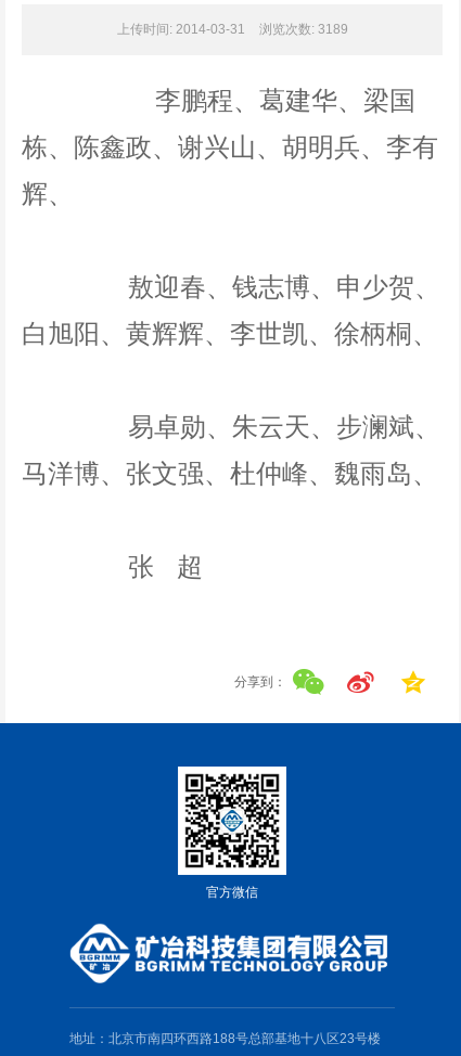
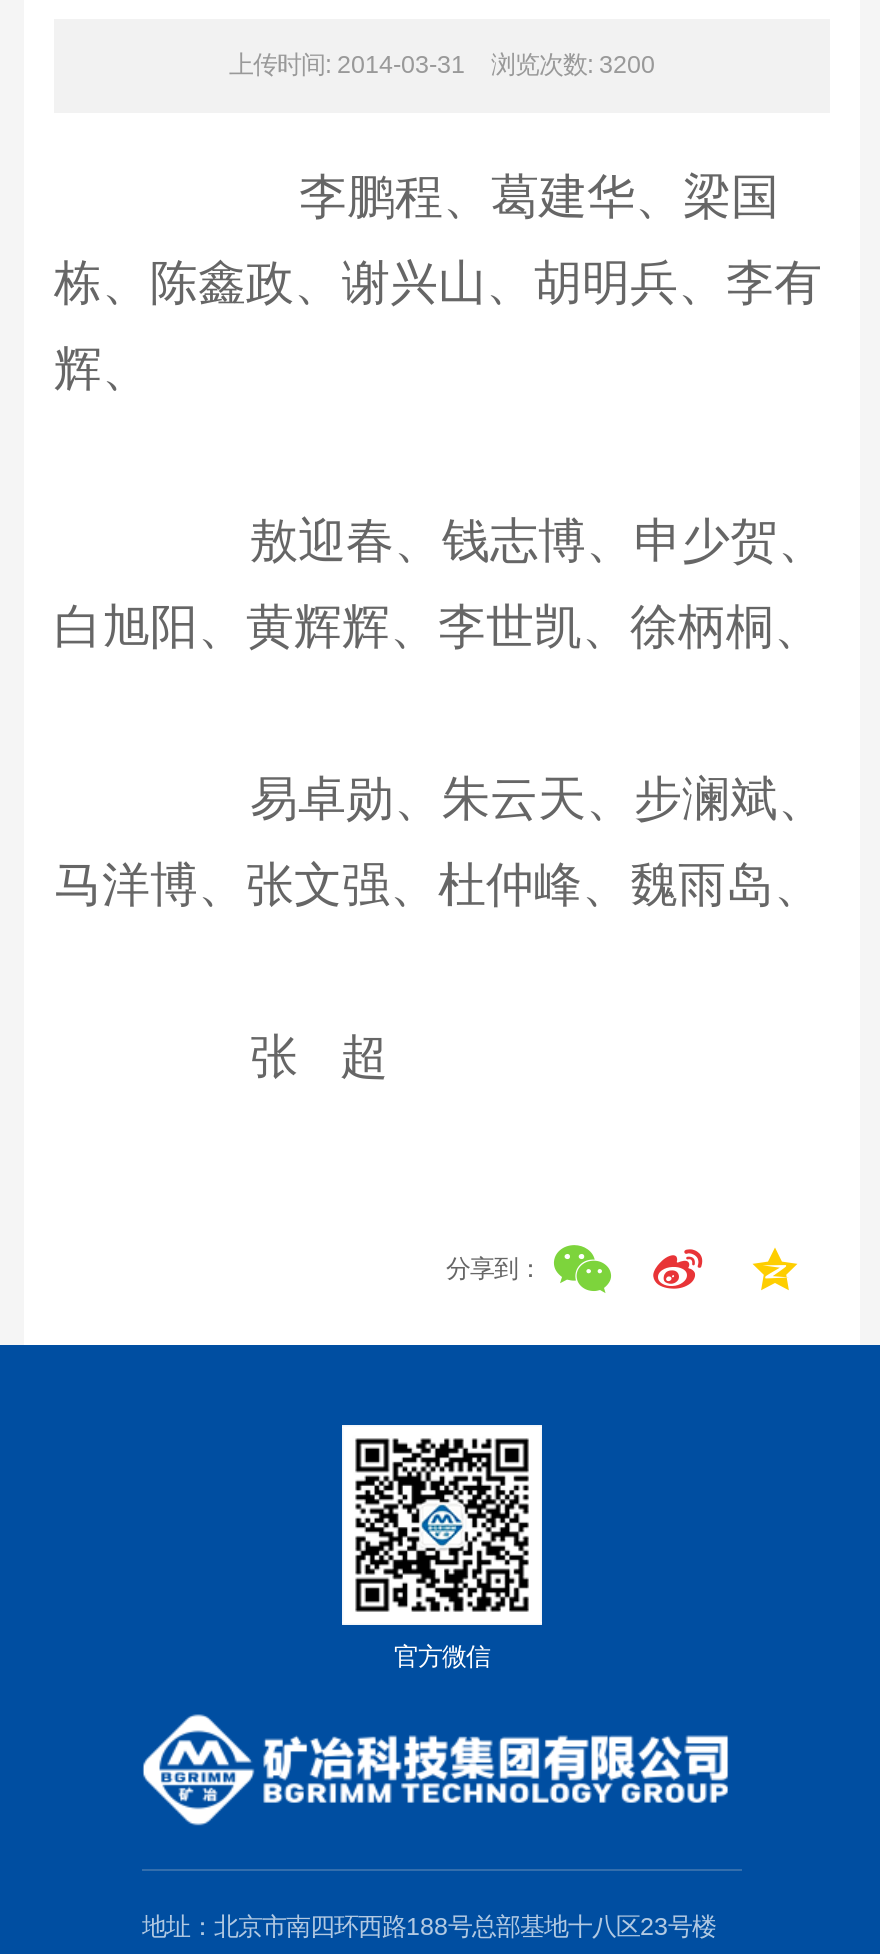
[117,21,348,36] 上传时间: 2014-03-31 浏览次数: 3189 -> [229,50,655,78] 上传时间: 2014-03-31 浏览次数: 3200

